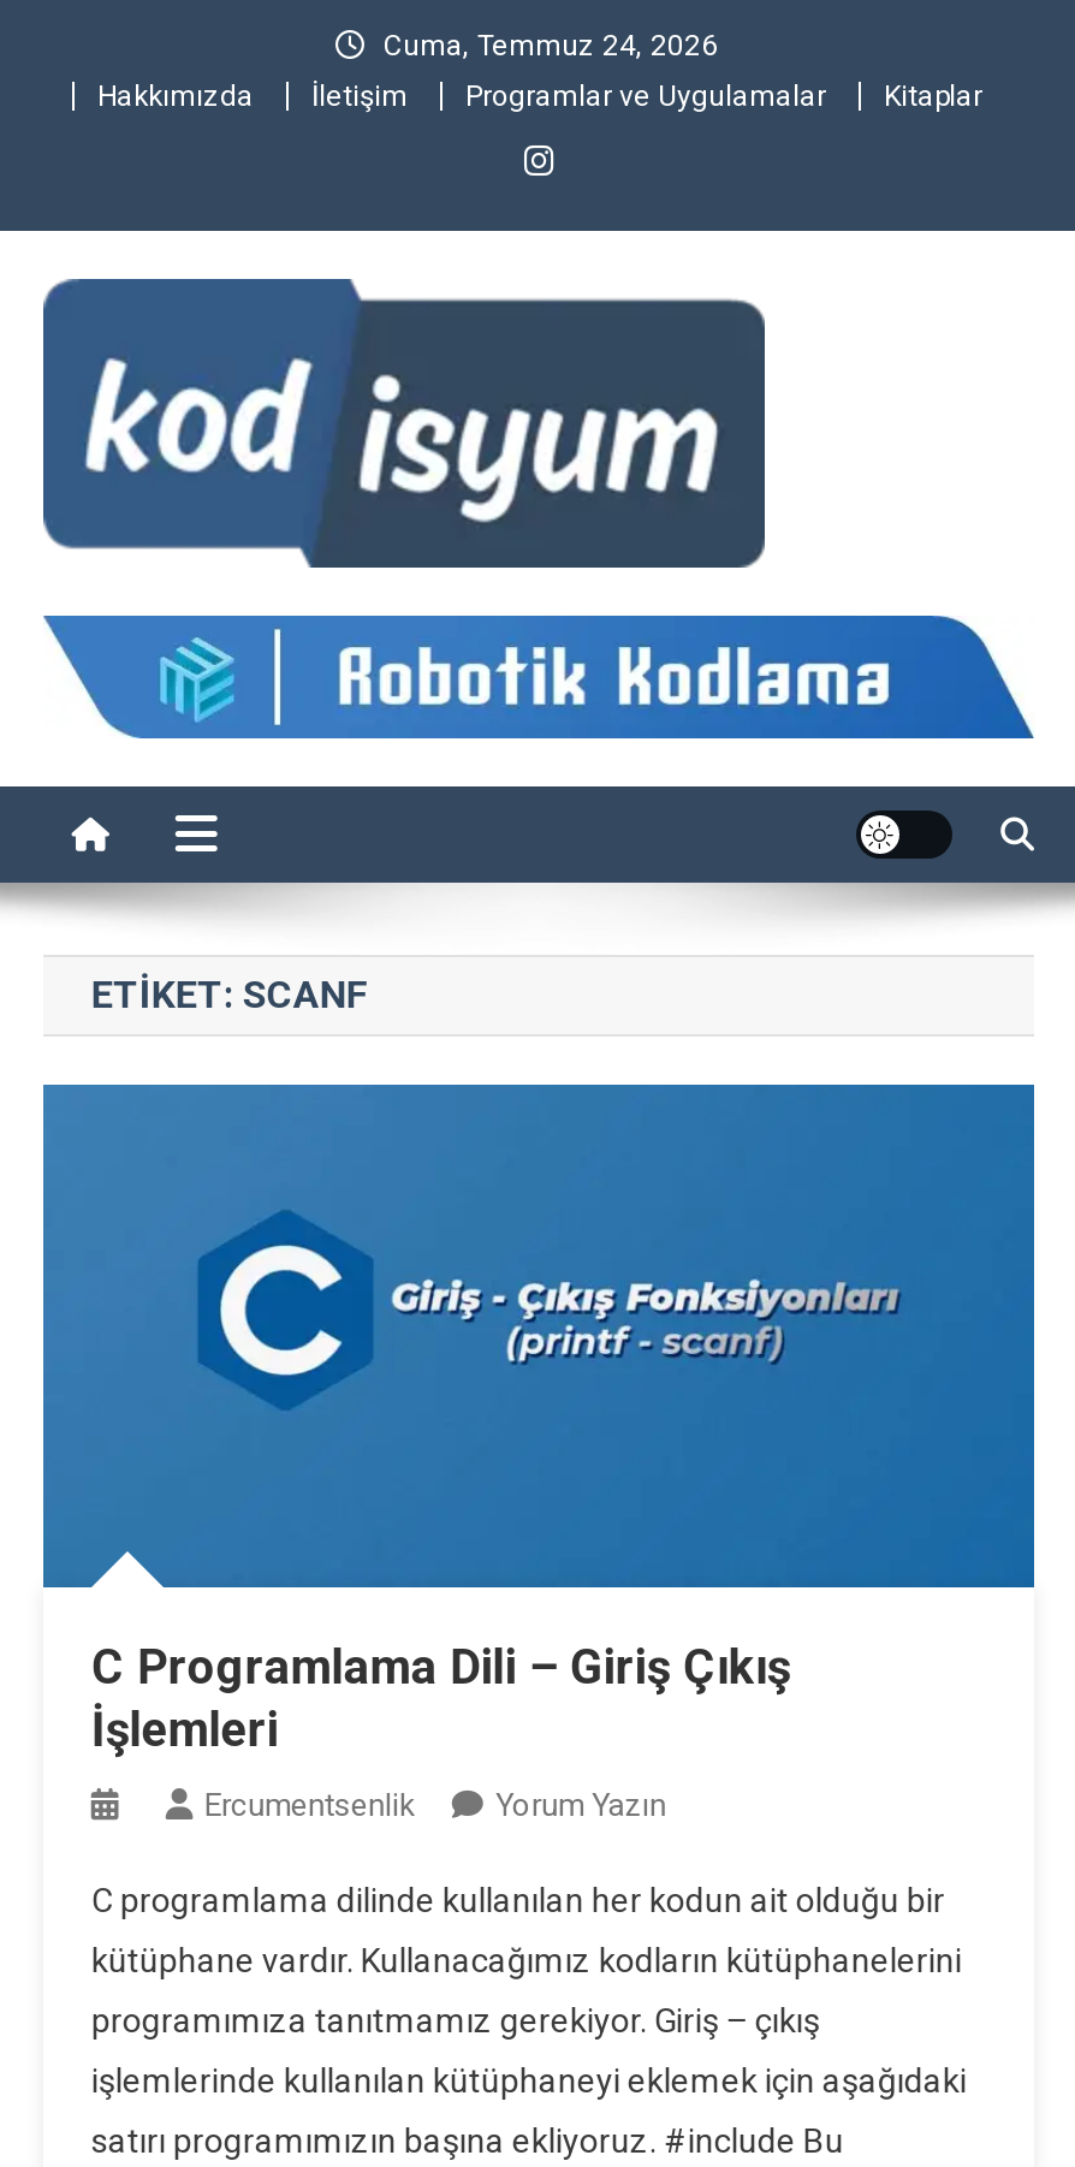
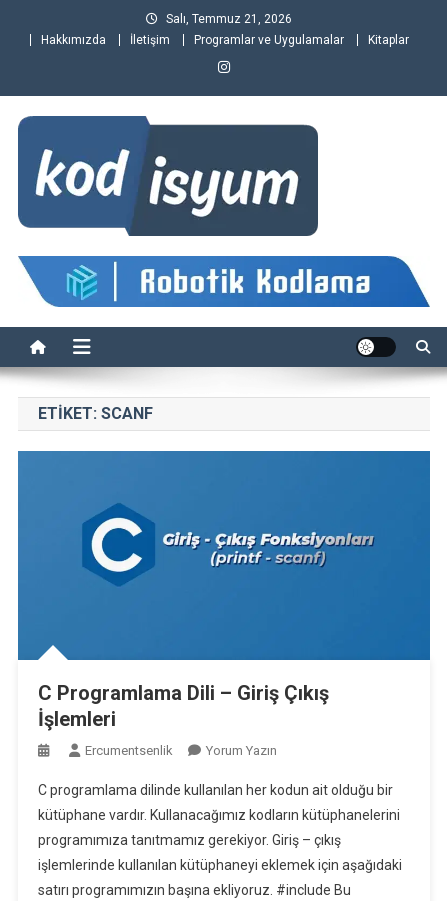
[384,29,718,63] Cuma, Temmuz 24, 2026 -> [166,12,292,26] Salı, Temmuz 21, 2026

